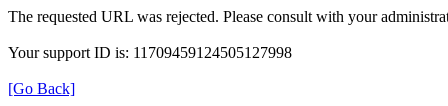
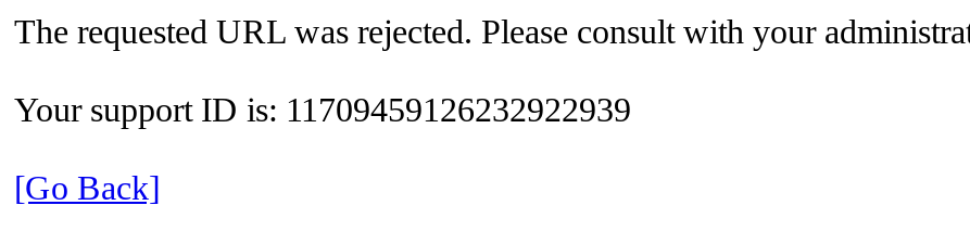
[8,44,292,61] Your support ID is: 11709459124505127998 -> [14,91,631,128] Your support ID is: 11709459126232922939

